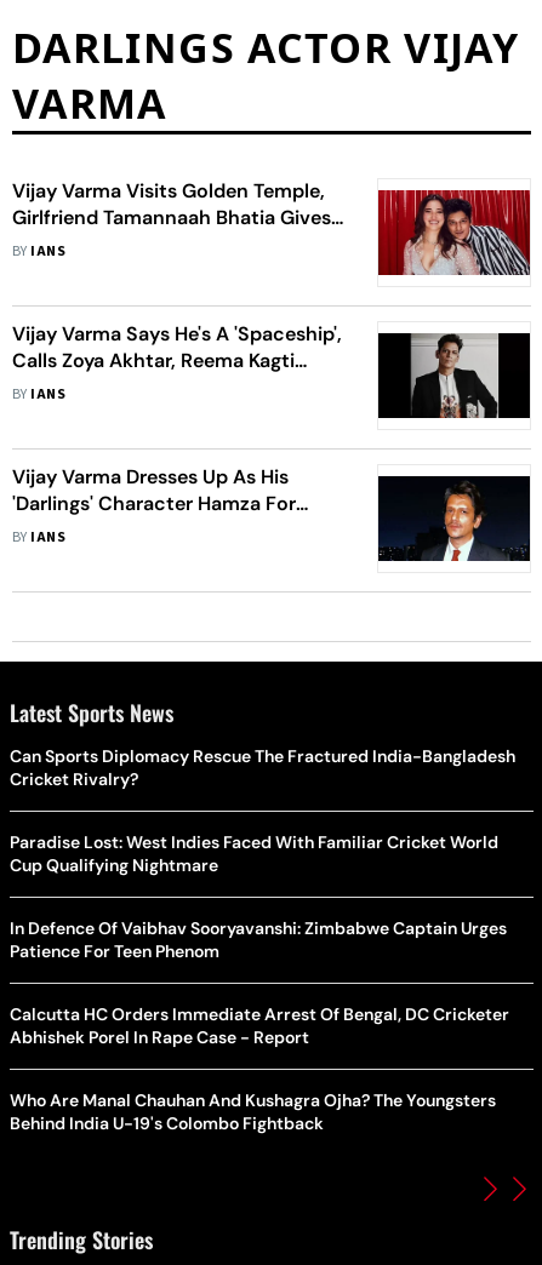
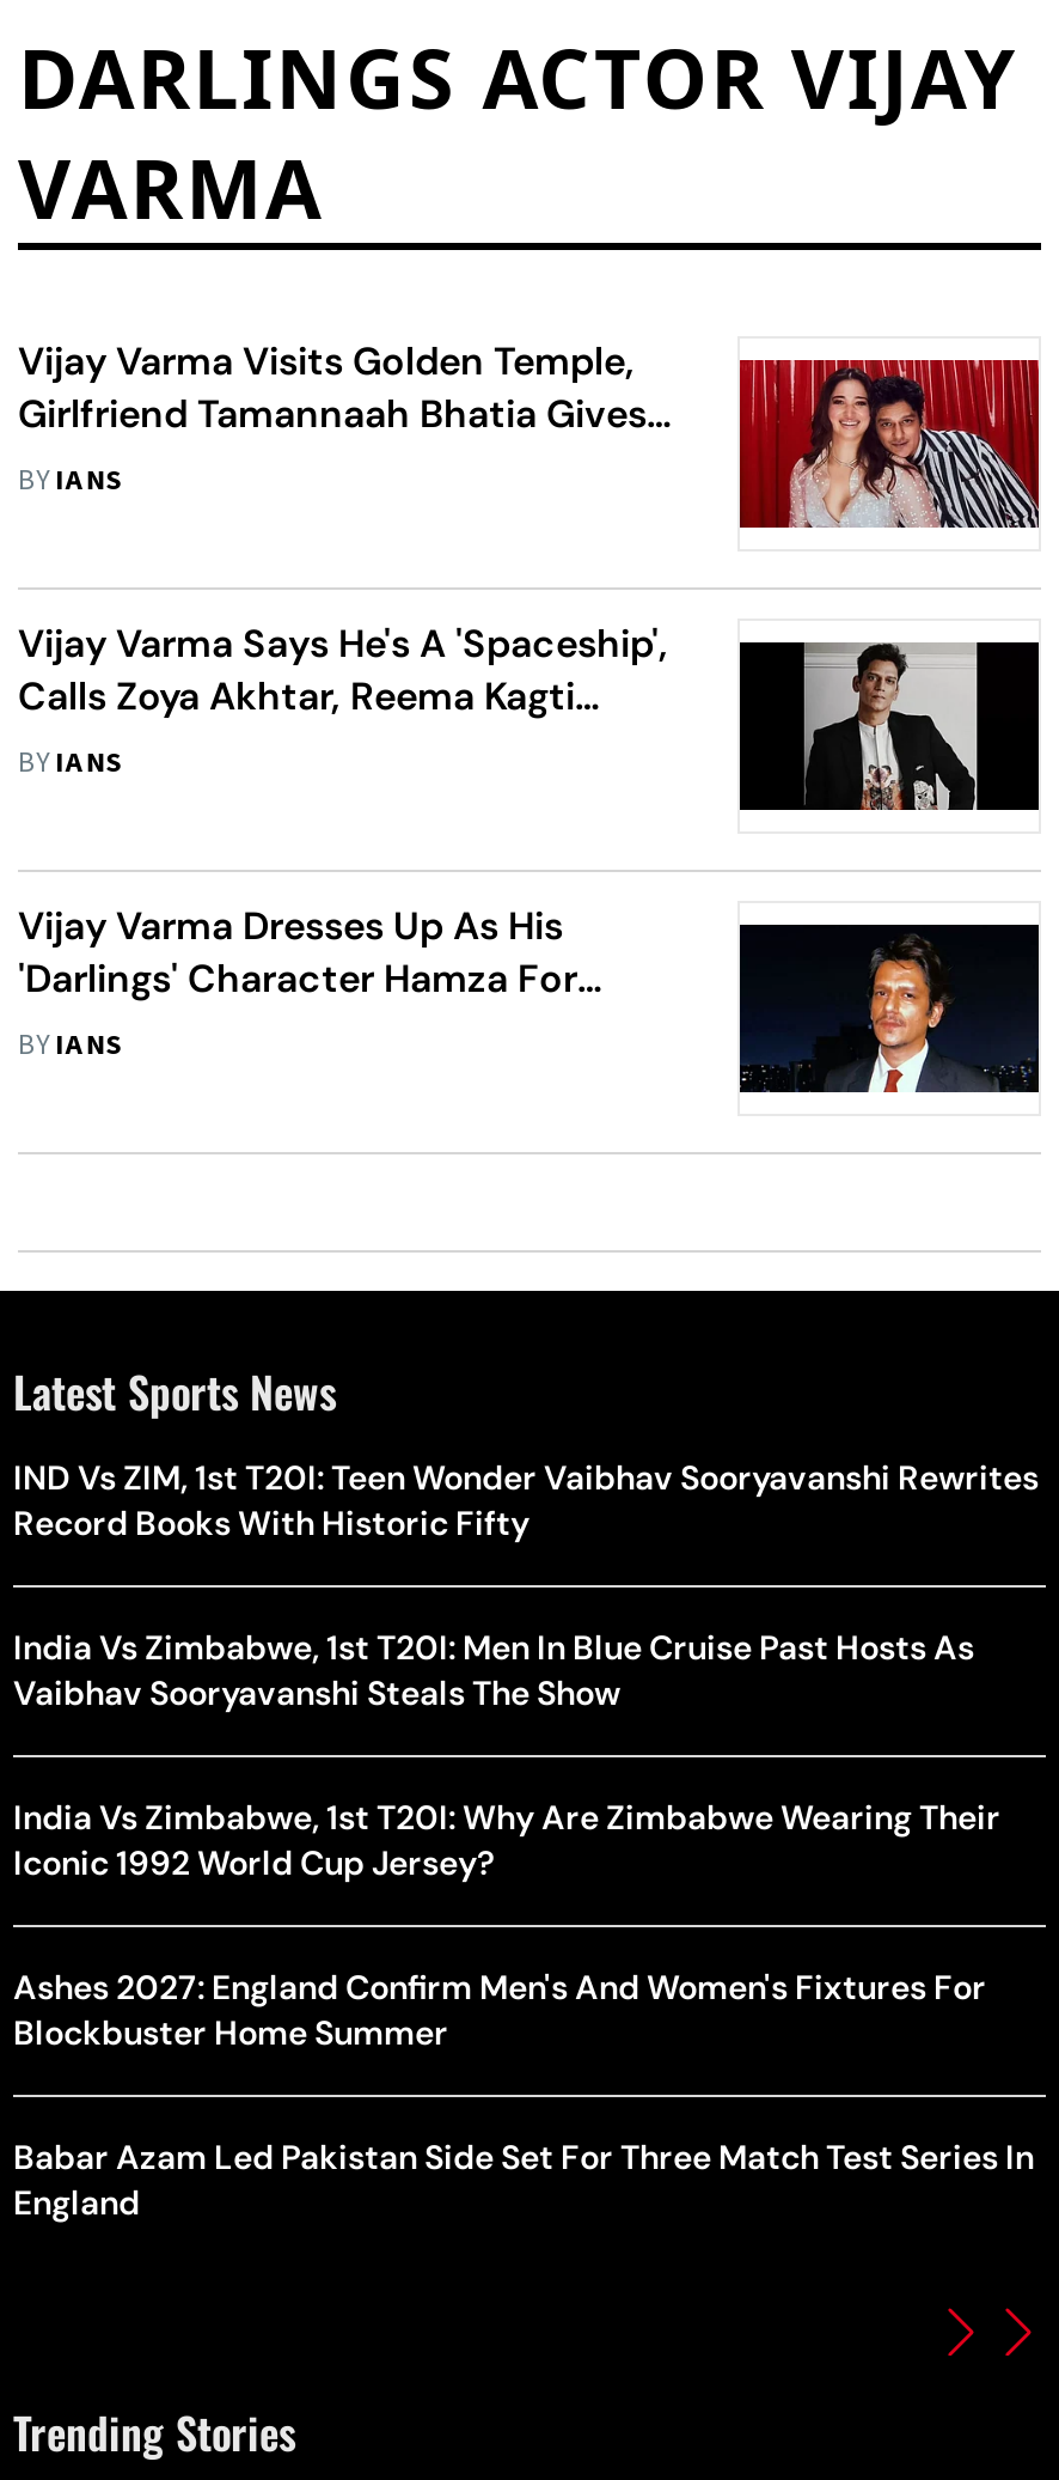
[10,745,515,790] Can Sports Diplomacy Rescue The Fractured India-Bangladesh | Cricket Rivalry? -> [13,1456,1039,1544] IND Vs ZIM, 1st T20I: Teen Wonder Vaibhav Sooryavanshi Rewrites | Record Books With Historic Fifty
[10,831,498,876] Paradise Lost: West Indies Faced With Familiar Cricket World | Cup Qualifying Nightmare -> [13,1626,974,1714] India Vs Zimbabwe, 1st T20I: Men In Blue Cruise Past Hosts As | Vaibhav Sooryavanshi Steals The Show
[10,917,507,962] In Defence Of Vaibhav Sooryavanshi: Zimbabwe Captain Urges | Patience For Teen Phenom -> [13,1796,1000,1884] India Vs Zimbabwe, 1st T20I: Why Are Zimbabwe Wearing Their | Iconic 1992 World Cup Jersey?
[10,1003,509,1048] Calcutta HC Orders Immediate Arrest Of Bengal, DC Cricketer | Abhishek Porel In Rape Case - Report -> [13,1966,986,2054] Ashes 2027: England Confirm Men's And Women's Fixtures For | Blockbuster Home Summer
[10,1089,496,1134] Who Are Manal Chauhan And Kushagra Ojha? The Youngsters | Behind India U-19's Colombo Fightback -> [13,2135,1034,2224] Babar Azam Led Pakistan Side Set For Three Match Test Series In | England

